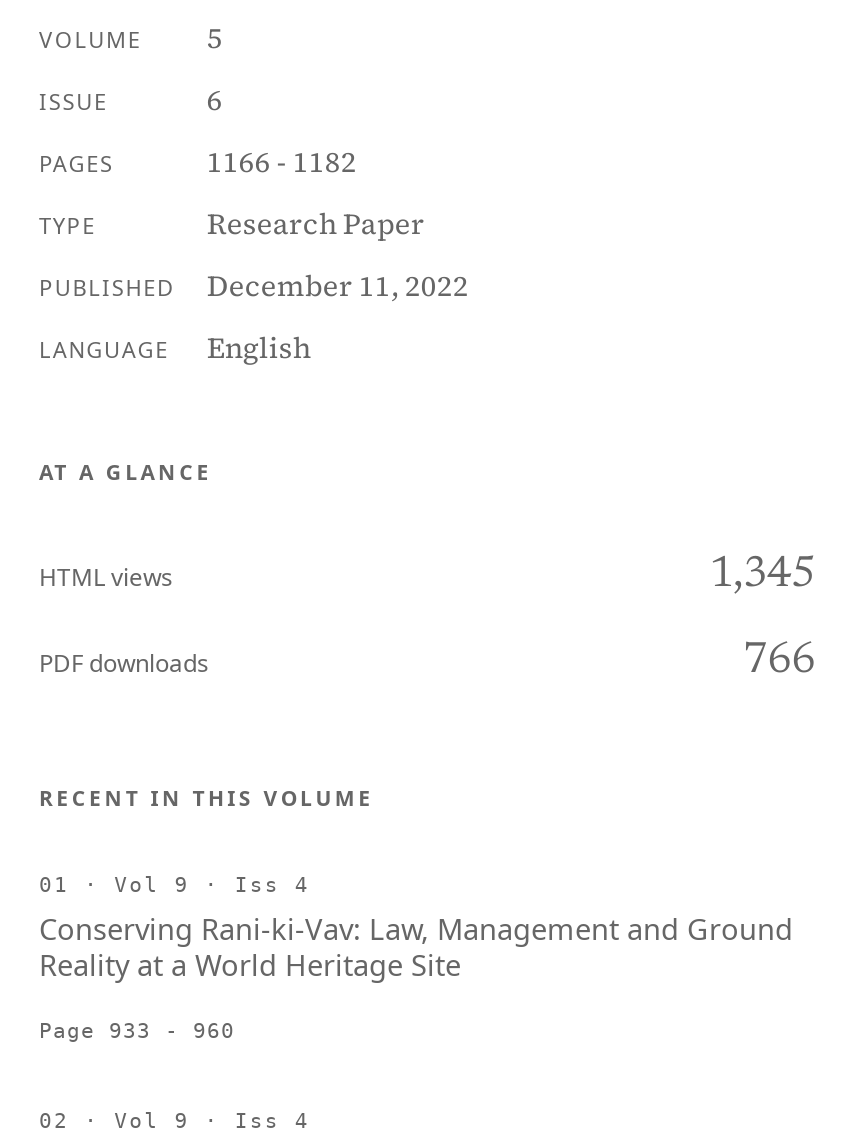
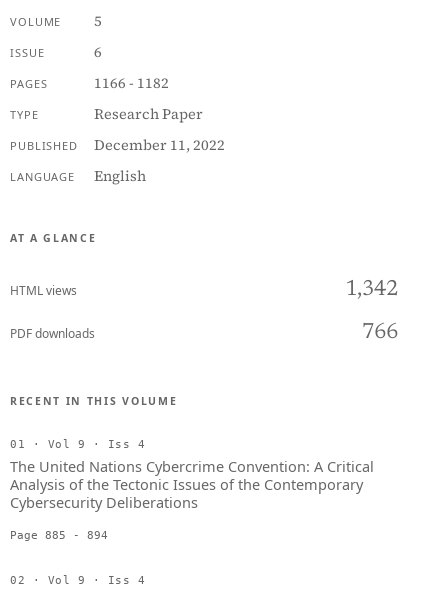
[709,554,815,598] 1,345 -> [345,279,398,301] 1,342
[39,908,793,984] Conserving Rani-ki-Vav: Law, Management and Ground | Reality at a World Heritage Site -> [10,456,374,512] The United Nations Cybercrime Convention: A Critical | Analysis of the Tectonic Issues of the Contemporary | Cybersecurity Deliberations
[39,1018,235,1042] Page 933 - 960 -> [10,529,108,541] Page 885 - 894

